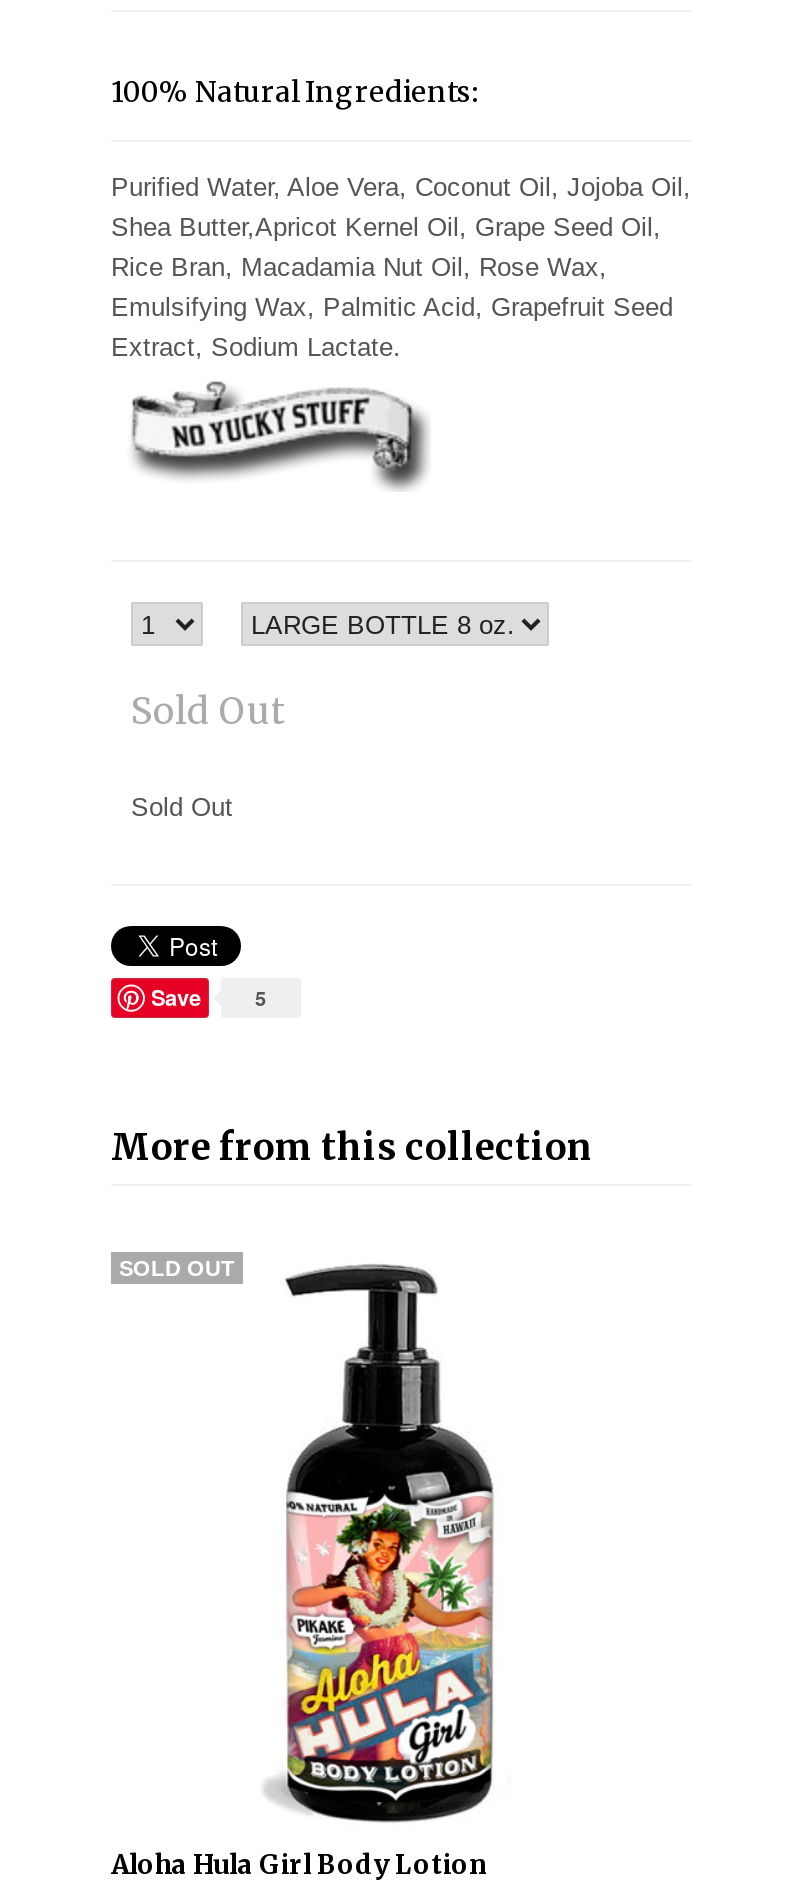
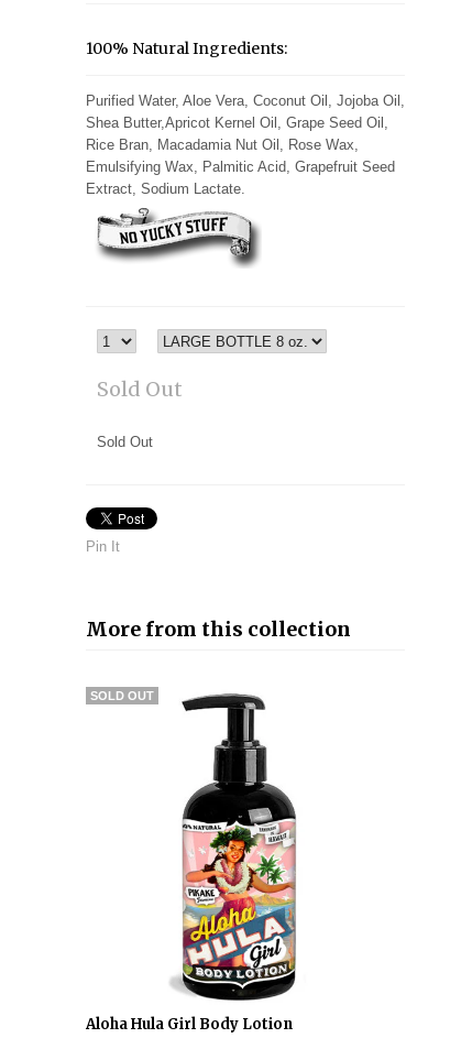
[151,983,267,1013] 5 | Save -> [86,539,120,555] Pin It

